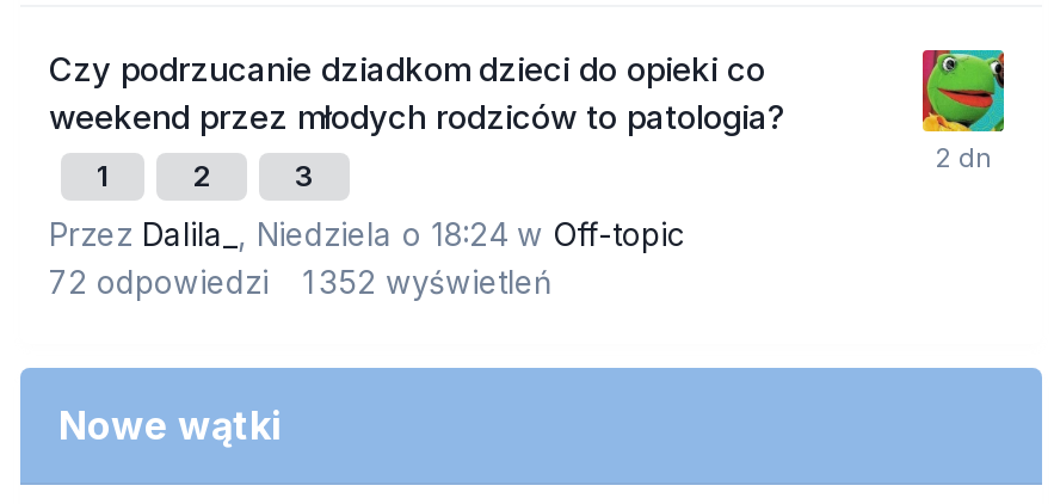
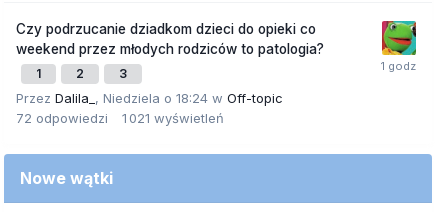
[49,263,553,302] 72 odpowiedzi 1 352 wyświetleń -> [16,110,224,126] 72 odpowiedzi 1 021 wyświetleń

